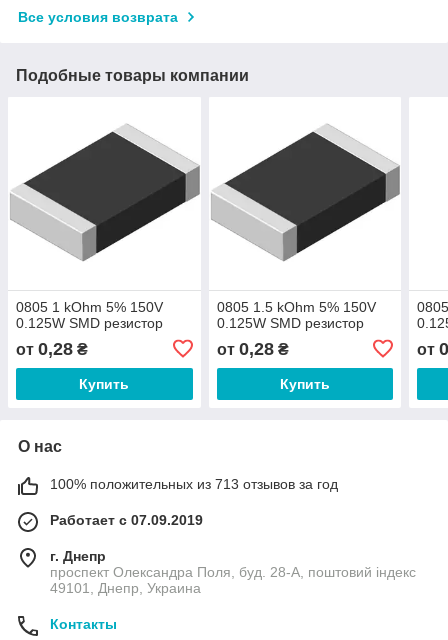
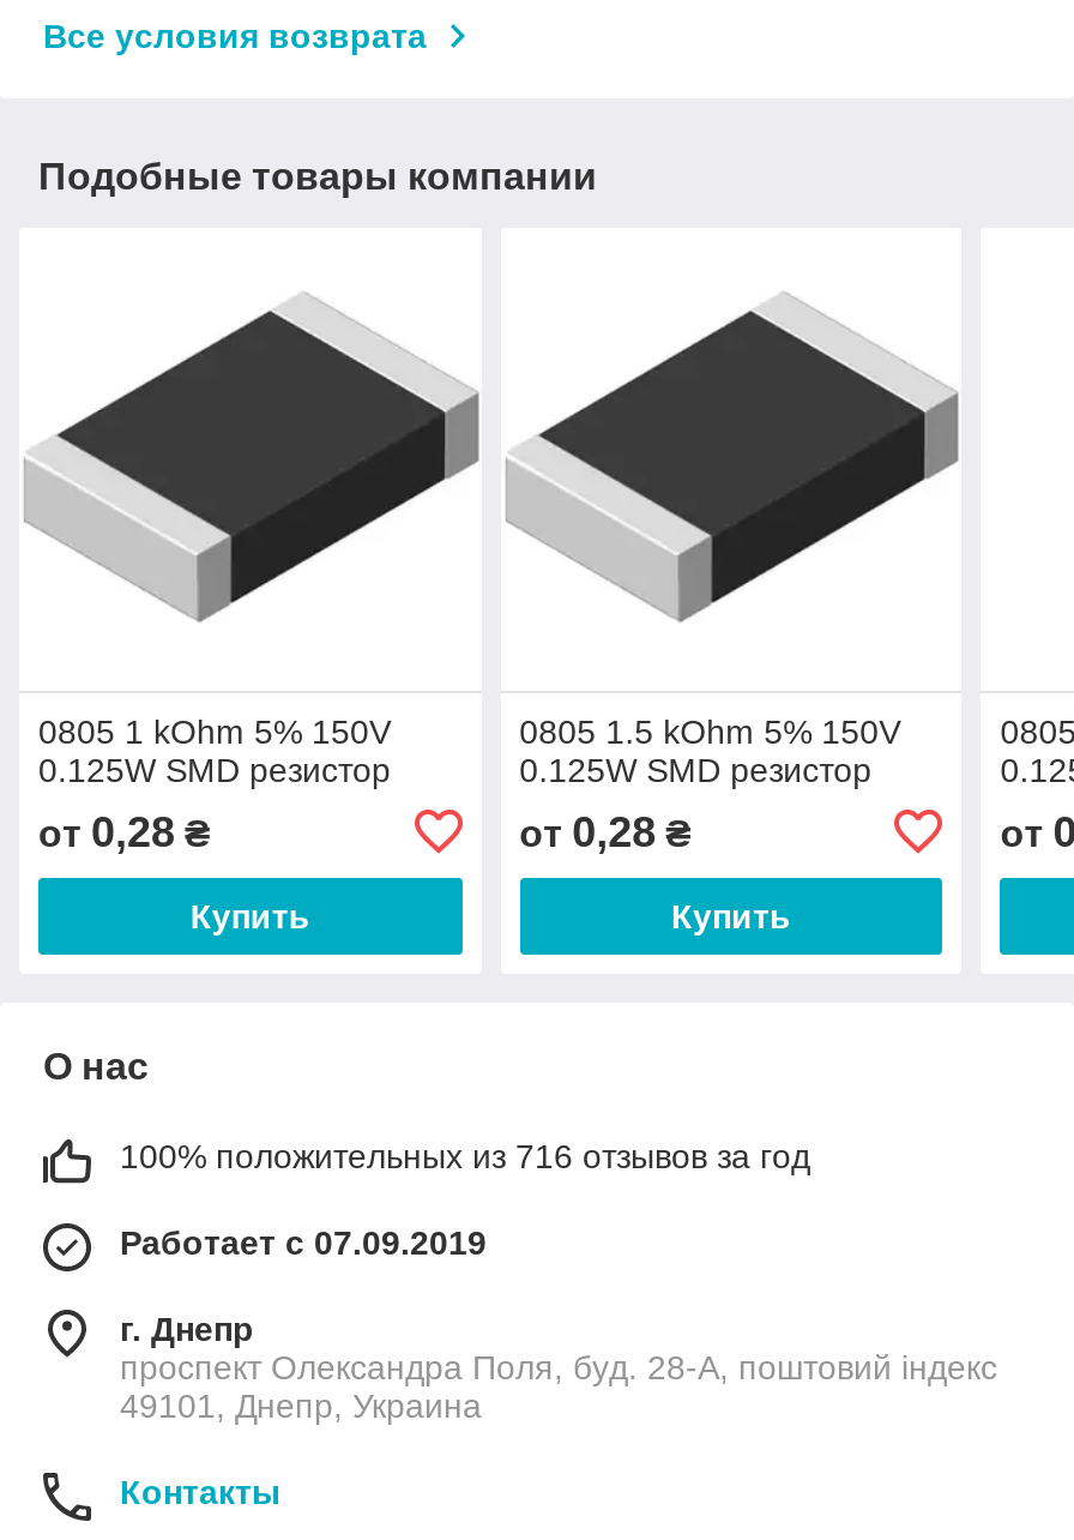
[50,476,338,492] 100% положительных из 713 отзывов за год -> [120,1137,810,1175] 100% положительных из 716 отзывов за год

